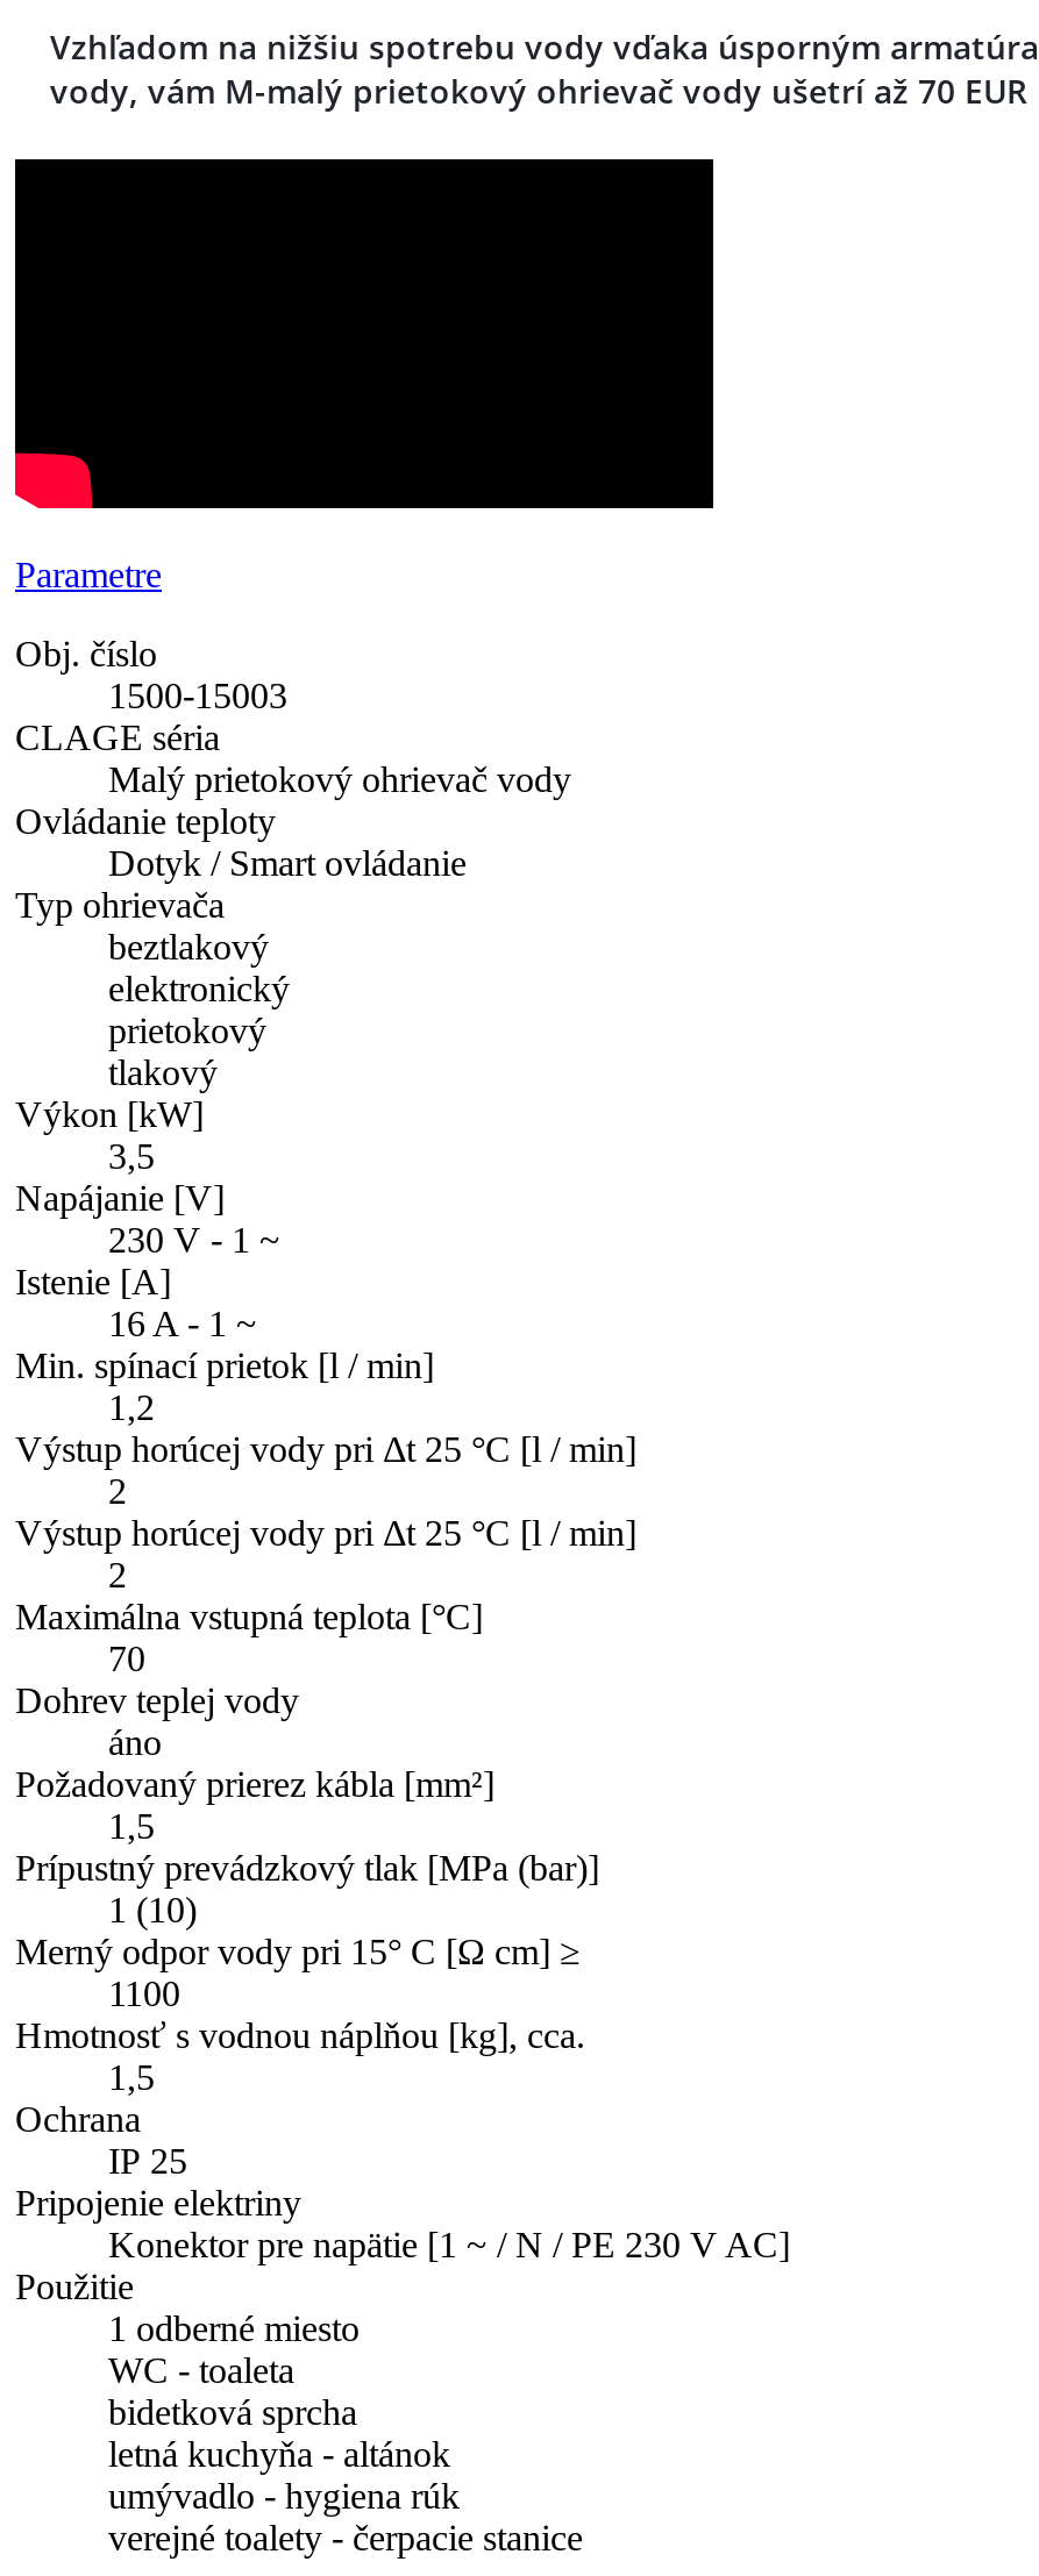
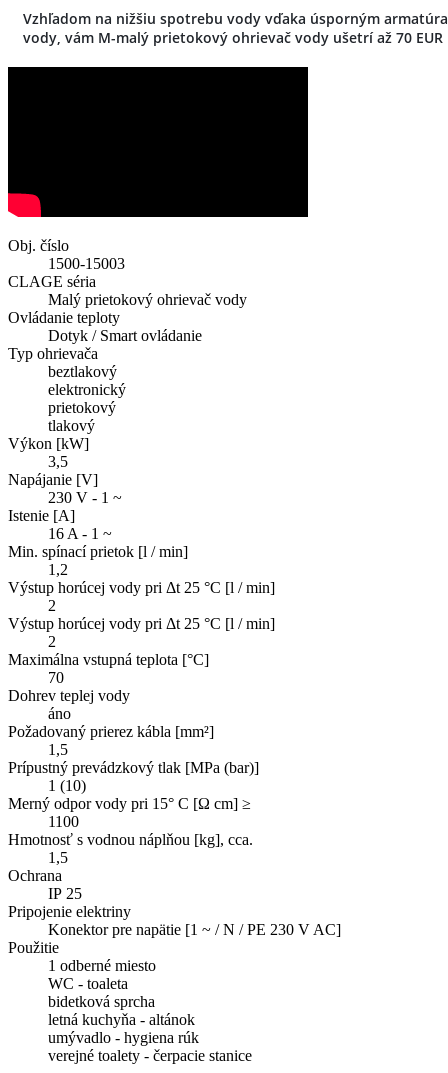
[15,555,162,595] Parametre -> none

